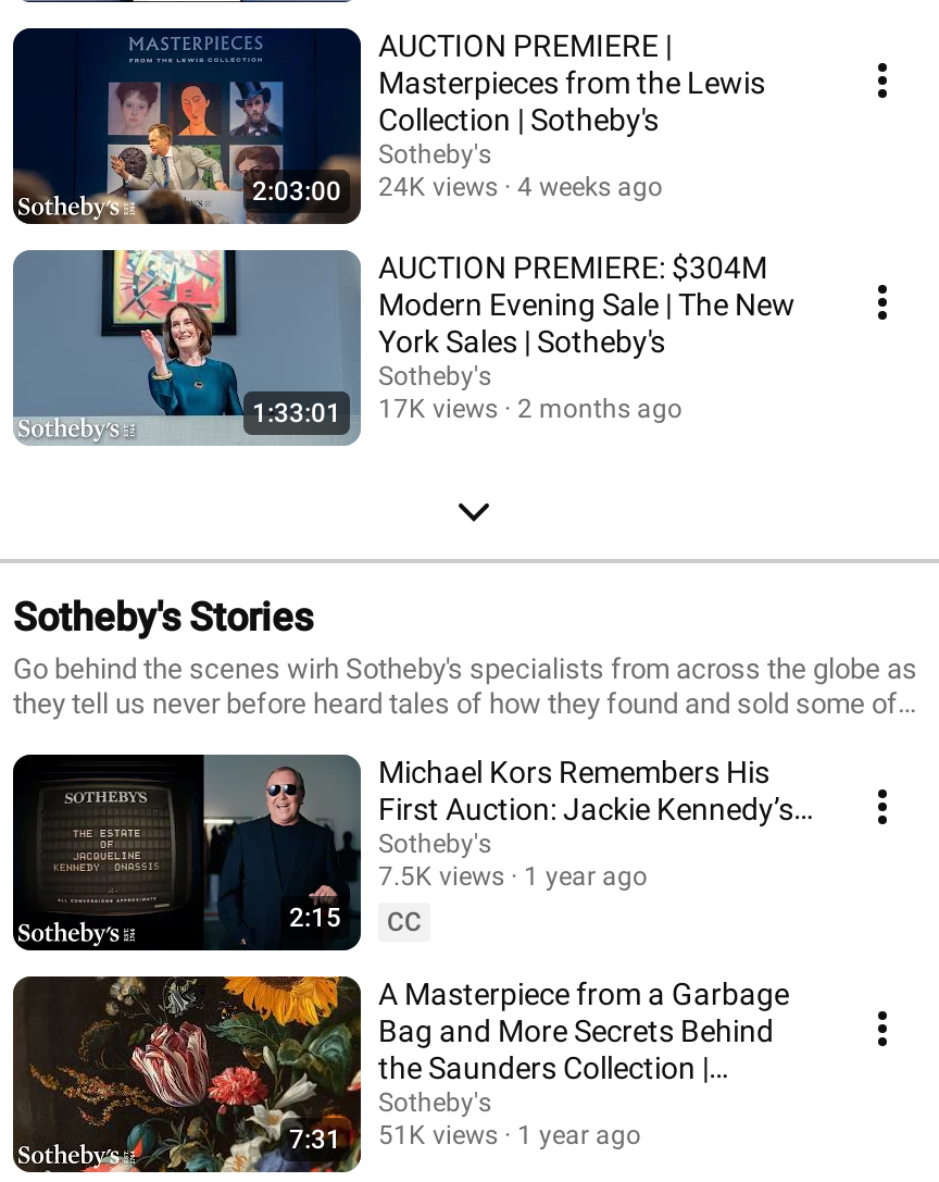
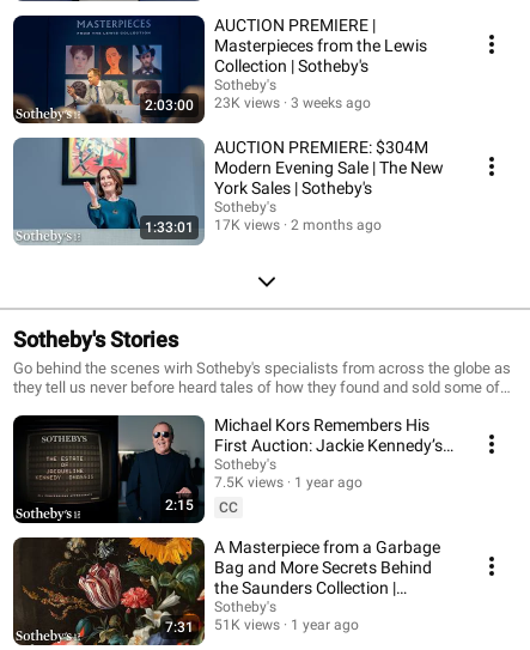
[378,171,498,201] 24K views -> [214,94,280,111] 23K views
[517,171,663,201] 4 weeks ago -> [291,94,371,111] 3 weeks ago

